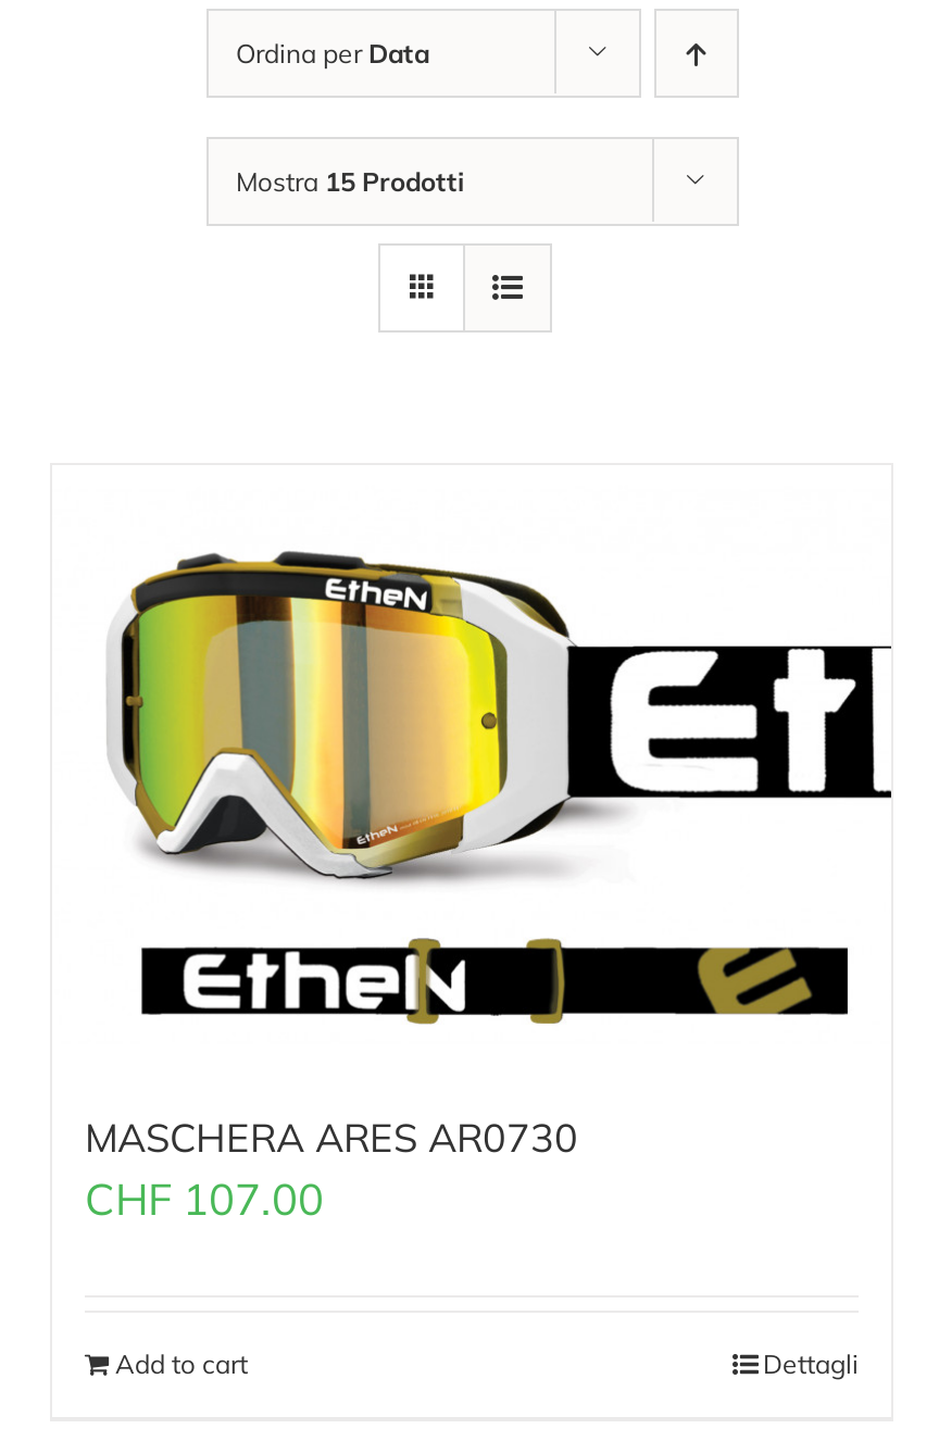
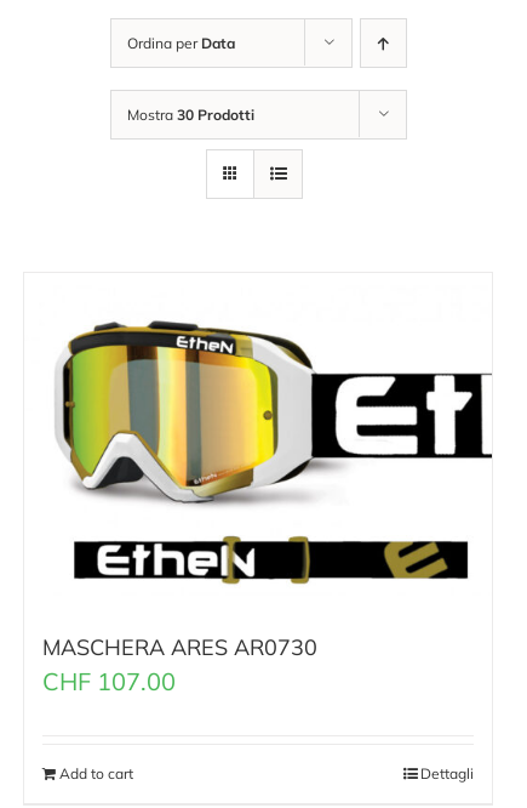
[236,166,464,199] Mostra 15 Prodotti -> [127,106,254,124] Mostra 30 Prodotti

